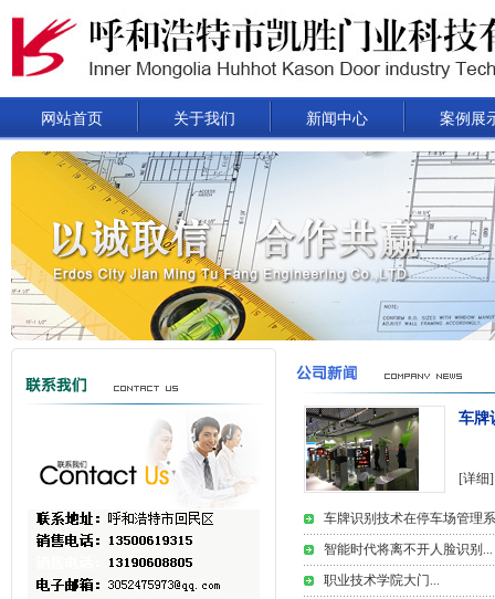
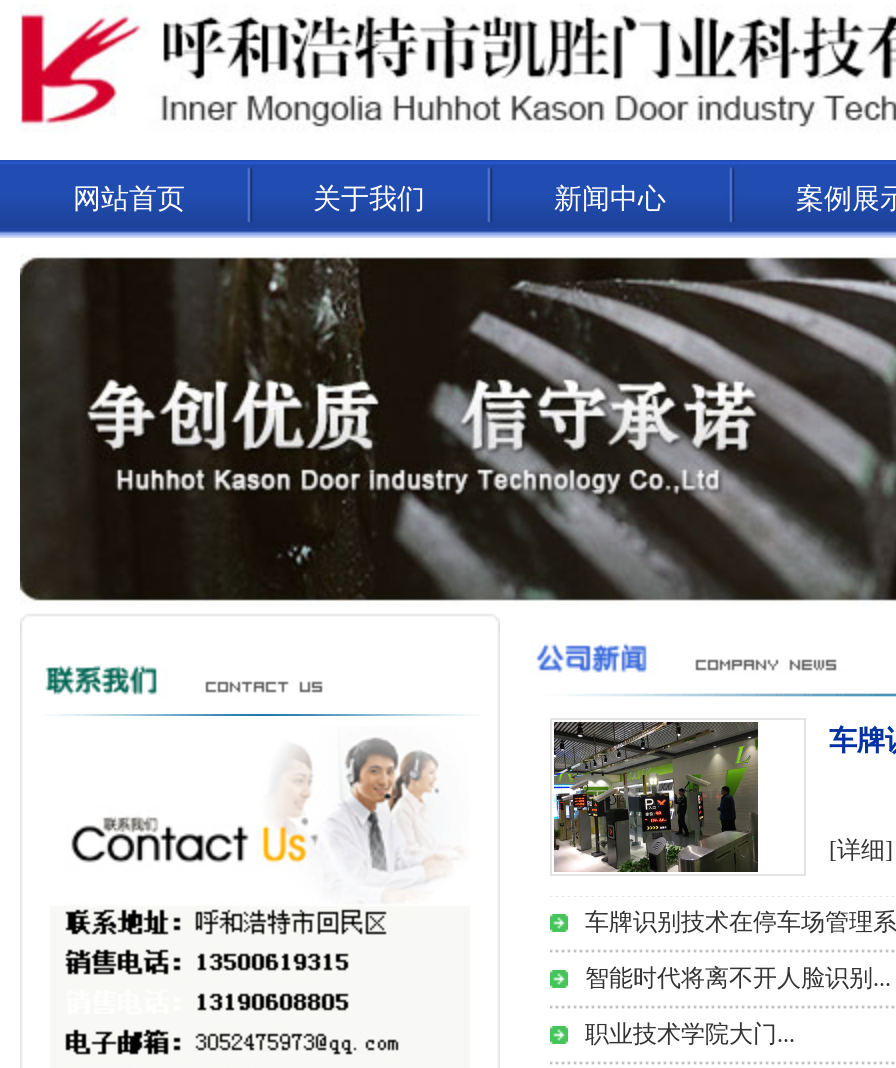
[10,150,492,341] [image] -> [18,256,890,602] [image]

